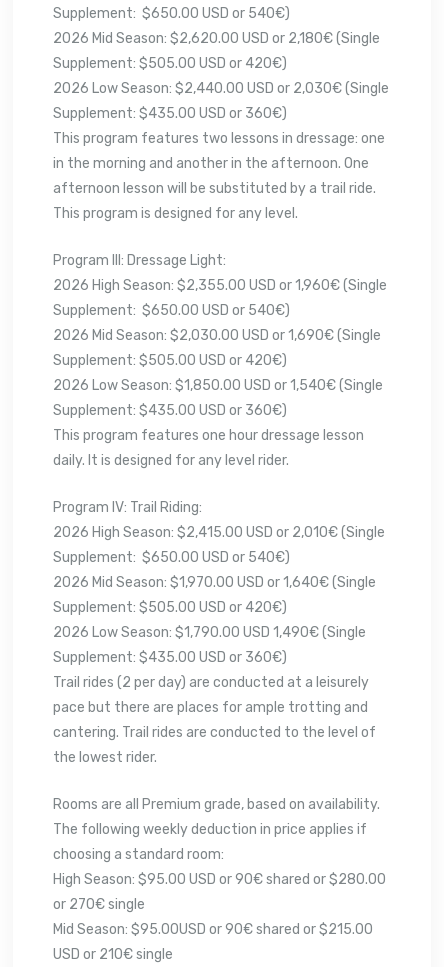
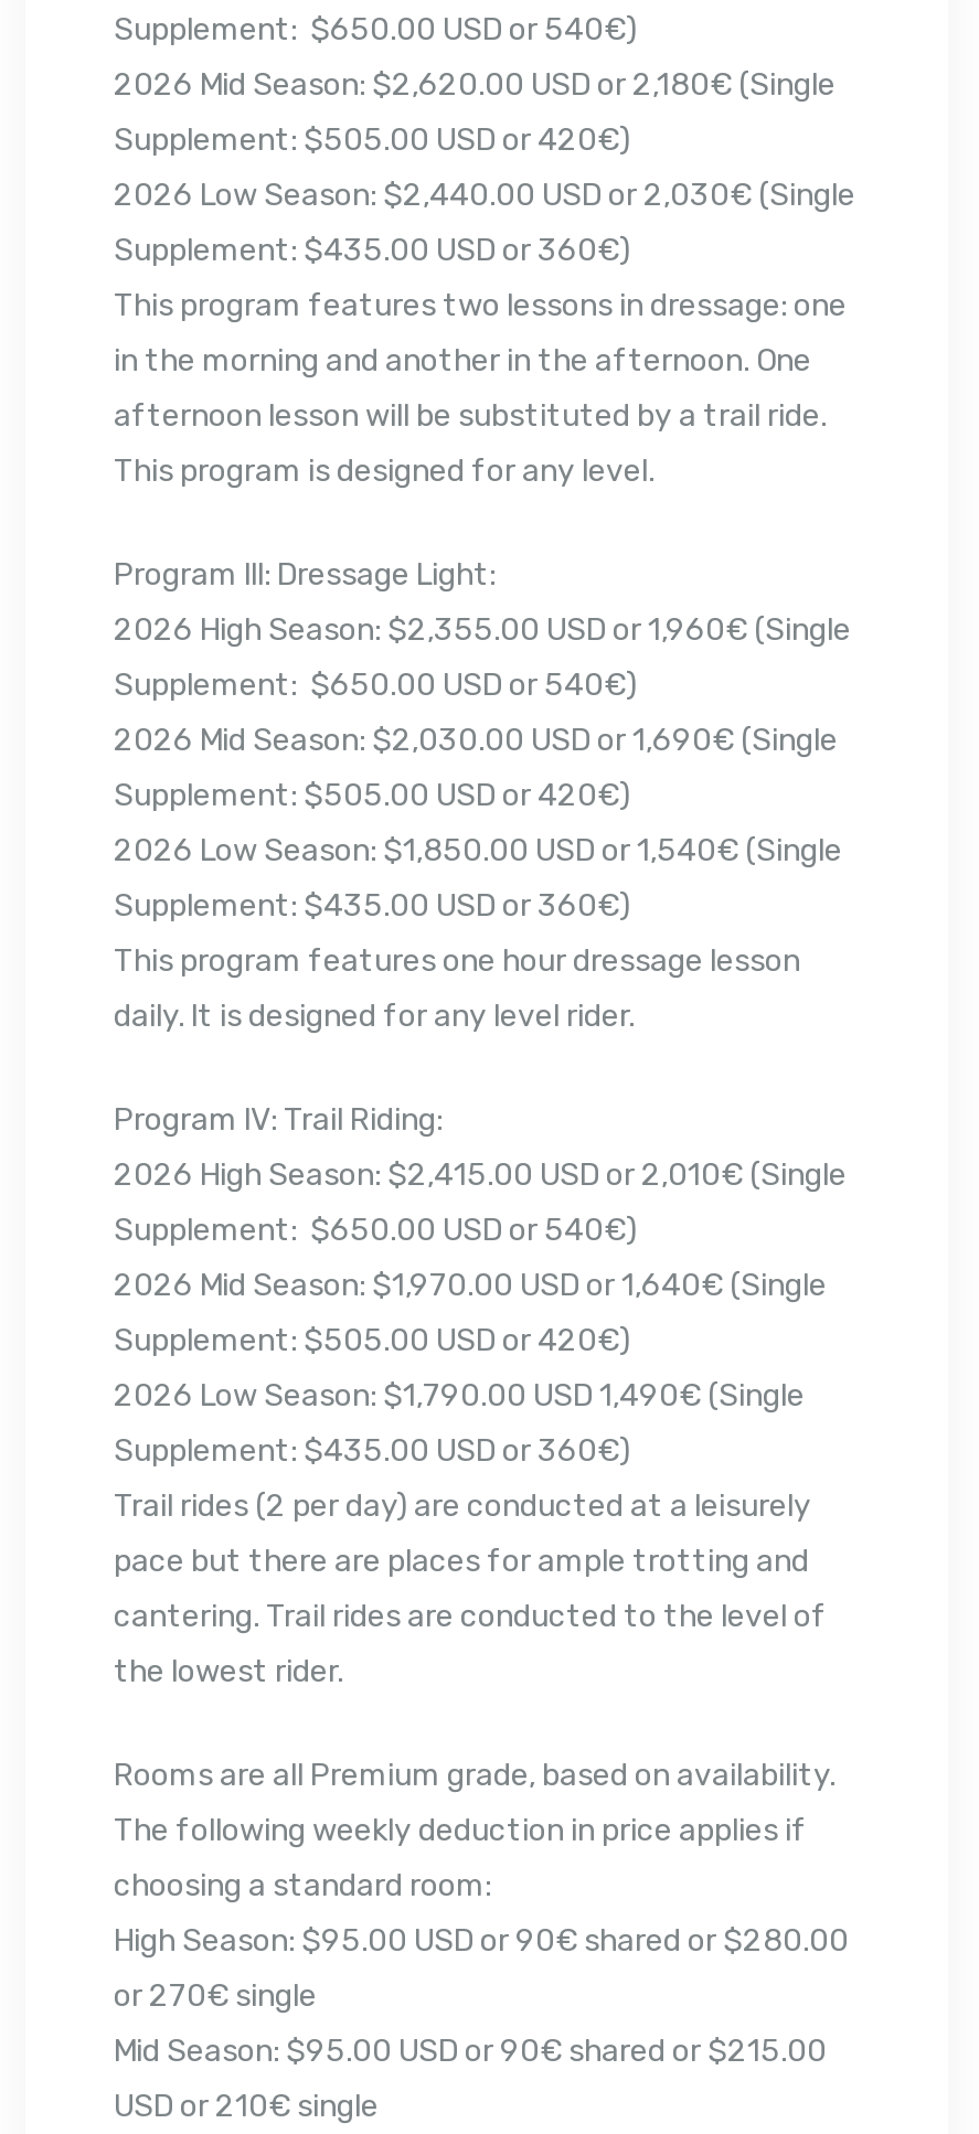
[53,921,373,938] Mid Season: $95.00USD or 90€ shared or $215.00 -> [114,2032,827,2070] Mid Season: $95.00 USD or 90€ shared or $215.00

